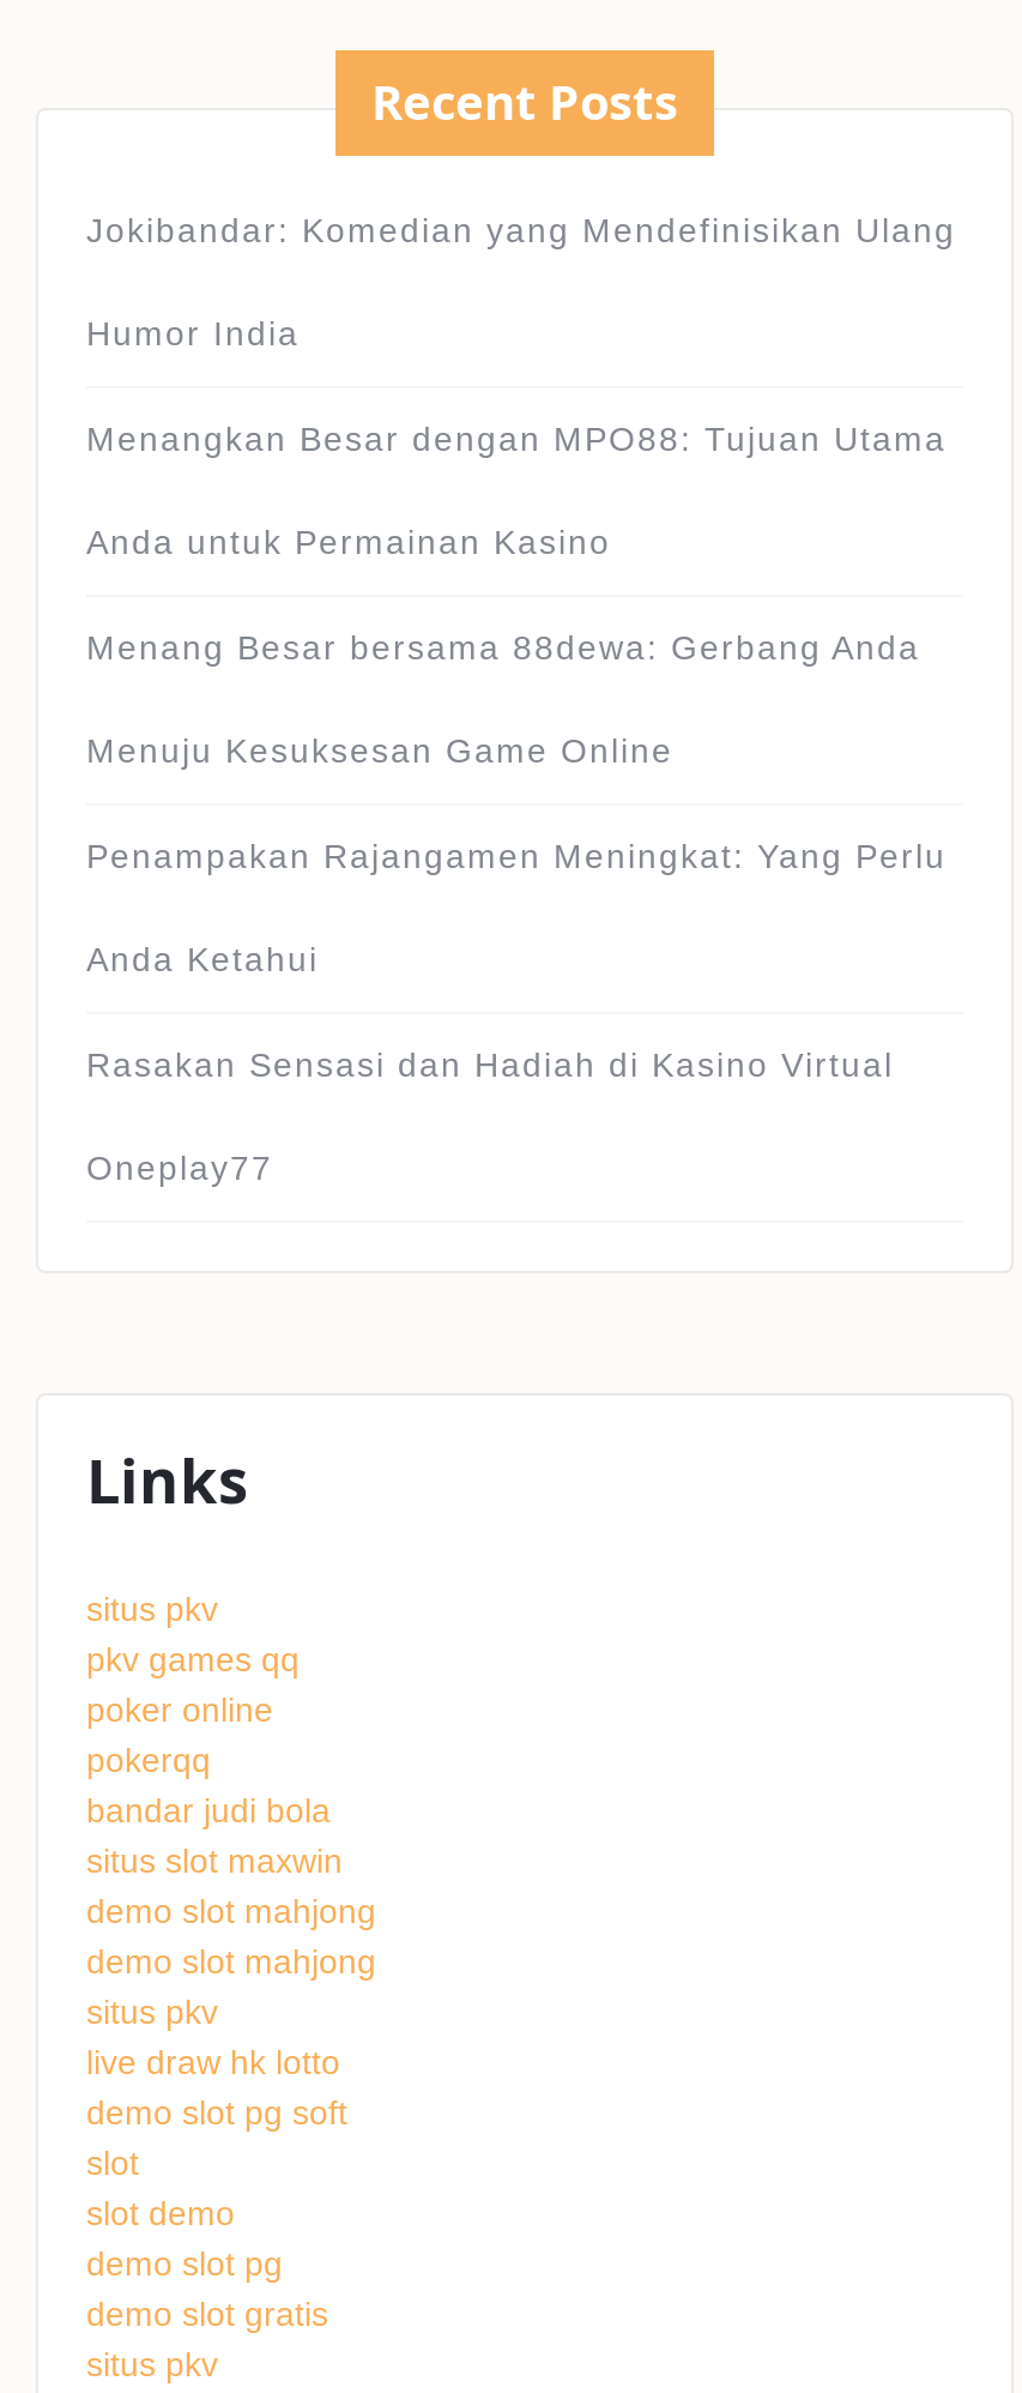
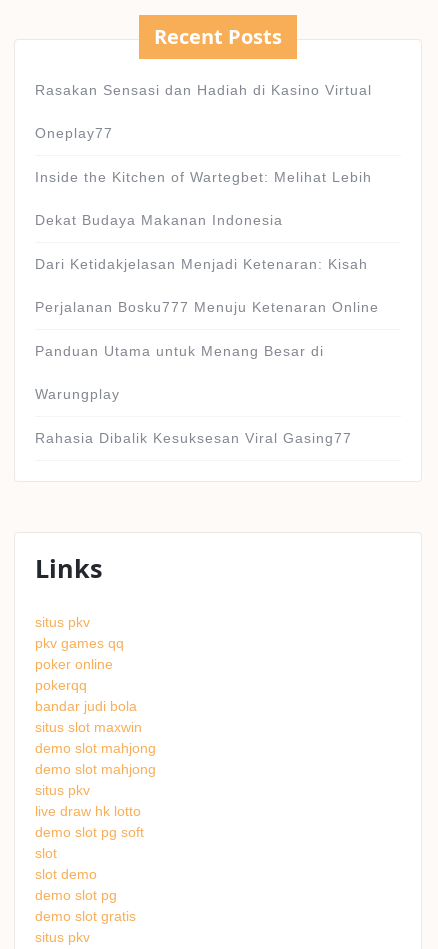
[86,211,956,979] Jokibandar: Komedian yang Mendefinisikan Ulang | Humor India | Menangkan Besar dengan MPO88: Tujuan Utama | Anda untuk Permainan Kasino | Menang Besar bersama 88dewa: Gerbang Anda | Menuju Kesuksesan Game Online | Penampakan Rajangamen Meningkat: Yang Perlu | Anda Ketahui -> none
moved [86,1046,894,1187] -> [35,82,372,141]: Rasakan Sensasi dan Hadiah di Kasino Virtual | Oneplay77
none -> [35,169,379,446] Inside the Kitchen of Wartegbet: Melihat Lebih | Dekat Budaya Makanan Indonesia | Dari Ketidakjelasan Menjadi Ketenaran: Kisah | Perjalanan Bosku777 Menuju Ketenaran Online | Panduan Utama untuk Menang Besar di | Warungplay | Rahasia Dibalik Kesuksesan Viral Gasing77

